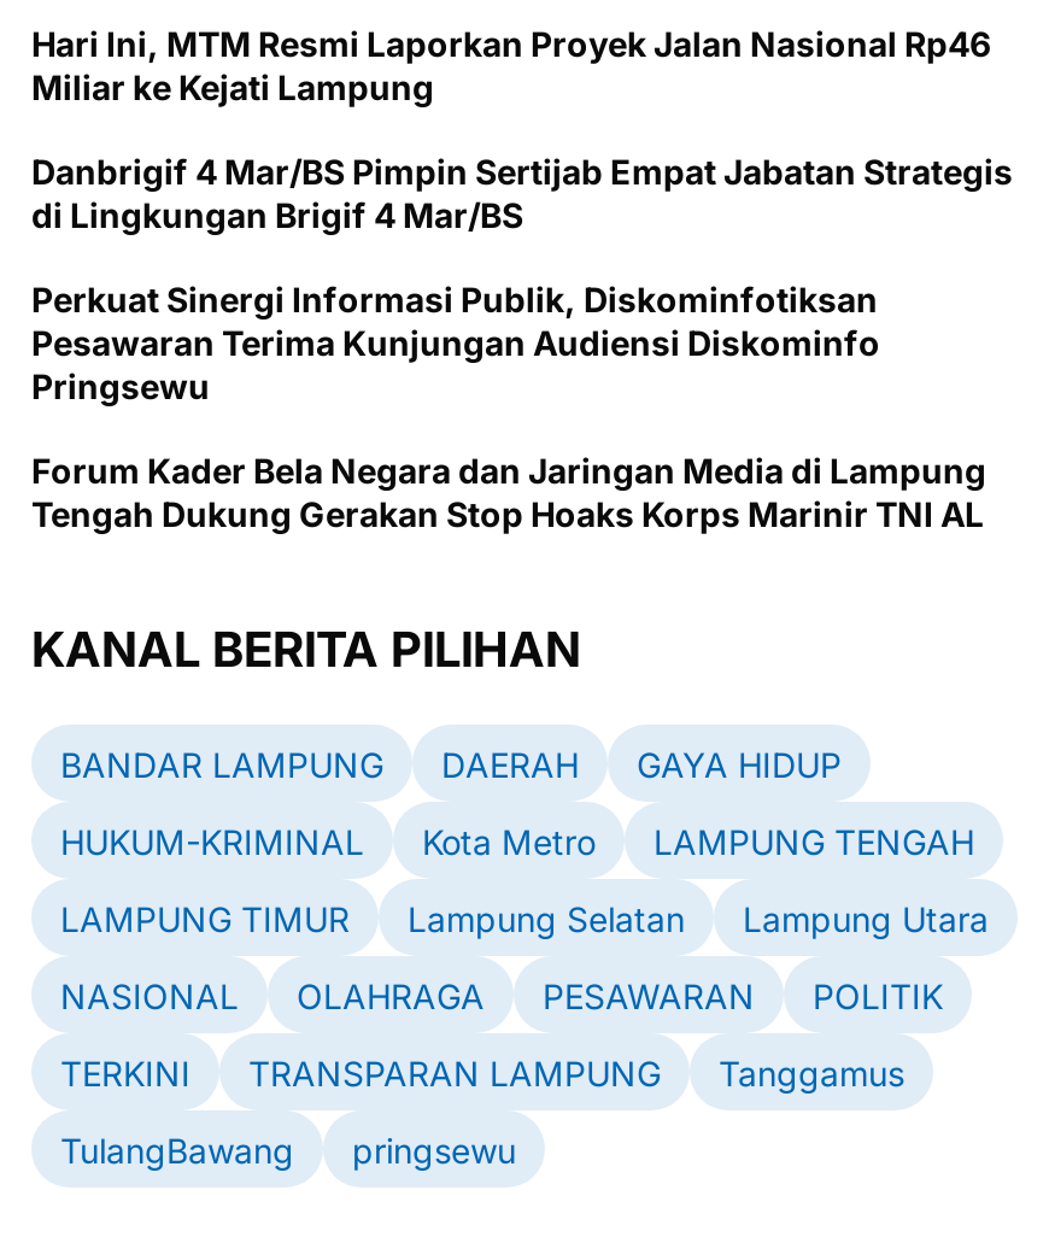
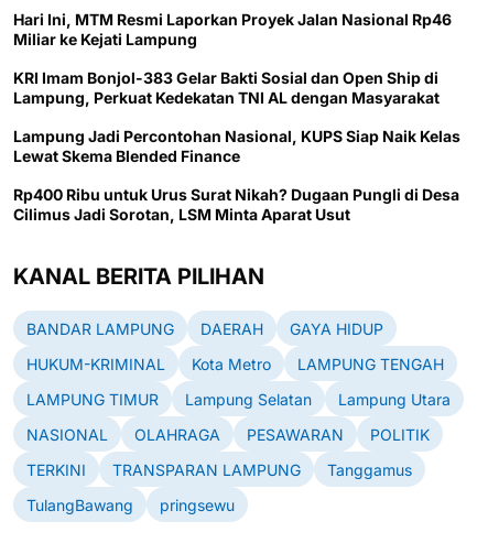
[31,151,1013,235] Danbrigif 4 Mar/BS Pimpin Sertijab Empat Jabatan Strategis | di Lingkungan Brigif 4 Mar/BS -> [13,68,440,107] KRI Imam Bonjol-383 Gelar Bakti Sosial dan Open Ship di | Lampung, Perkuat Kedekatan TNI AL dengan Masyarakat
[31,279,880,406] Perkuat Sinergi Informasi Publik, Diskominfotiksan | Pesawaran Terima Kunjungan Audiensi Diskominfo | Pringsewu -> [13,127,460,165] Lampung Jadi Percontohan Nasional, KUPS Siap Naik Kelas | Lewat Skema Blended Finance
[31,450,986,534] Forum Kader Bela Negara dan Jaringan Media di Lampung | Tengah Dukung Gerakan Stop Hoaks Korps Marinir TNI AL -> [13,185,459,224] Rp400 Ribu untuk Urus Surat Nikah? Dugaan Pungli di Desa | Cilimus Jadi Sorotan, LSM Minta Aparat Usut

